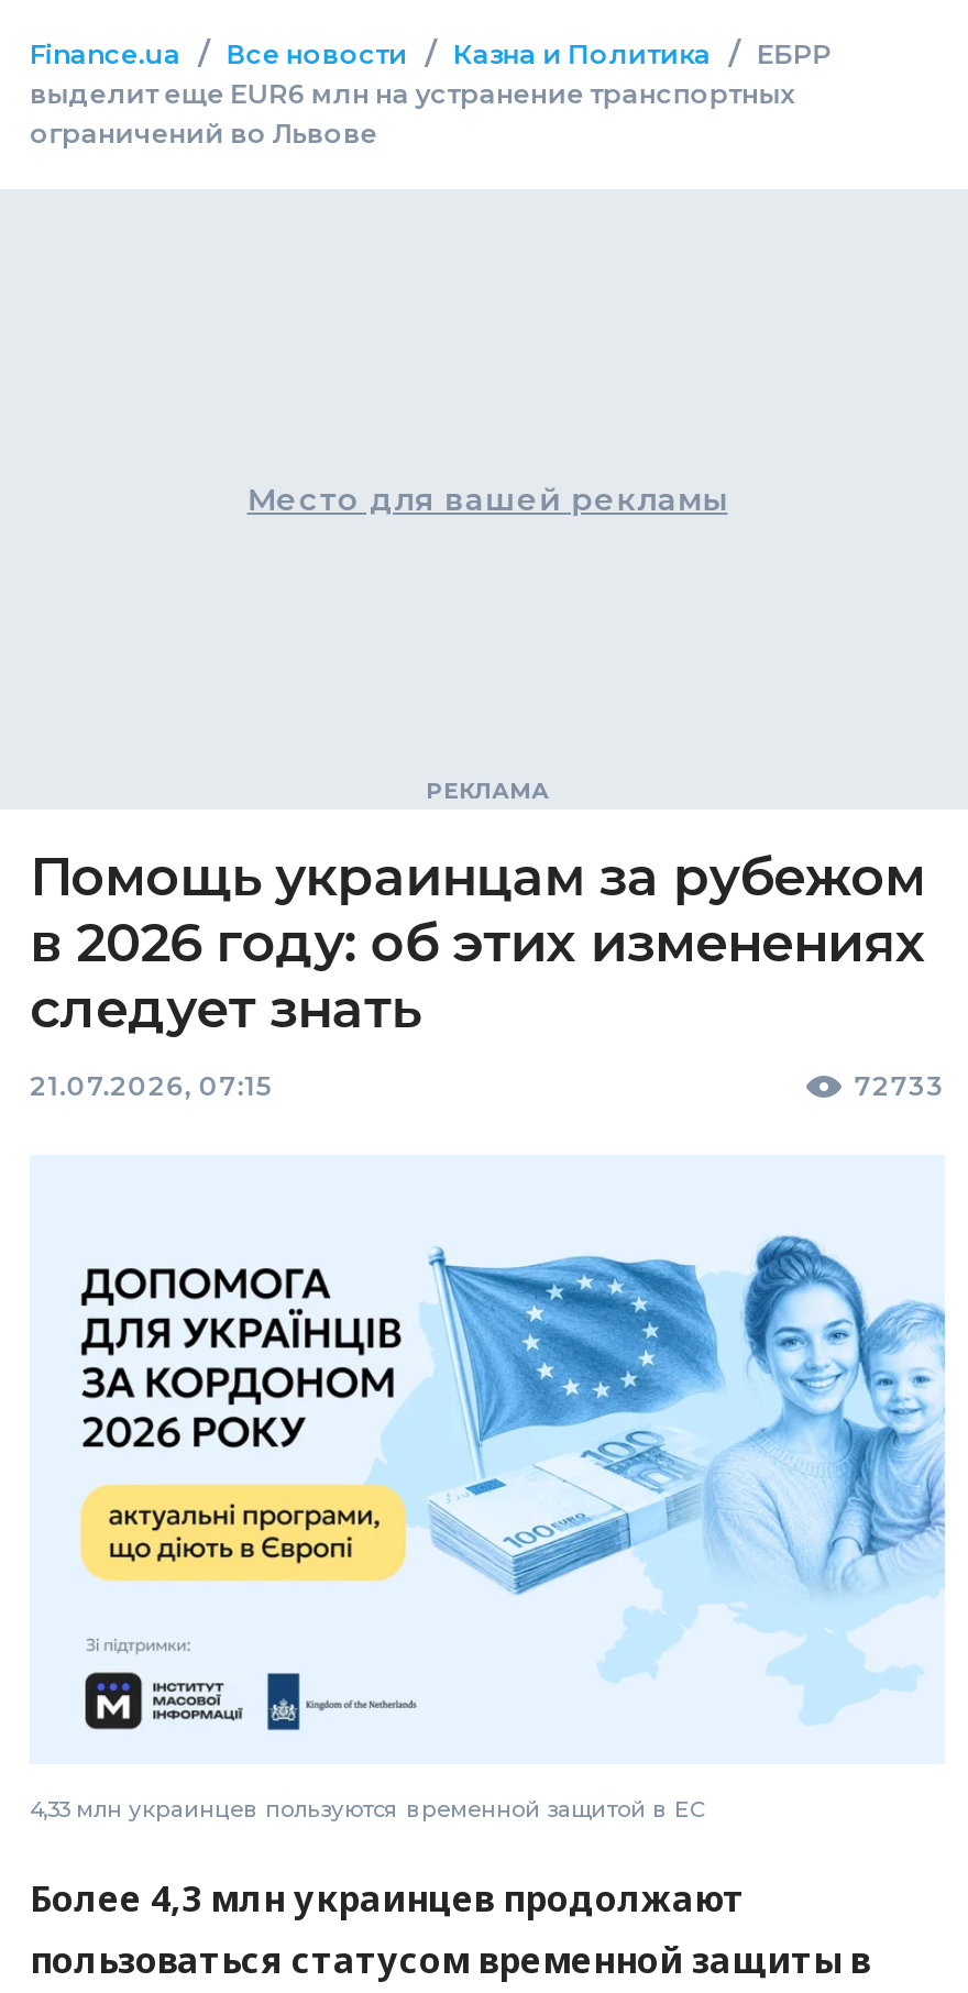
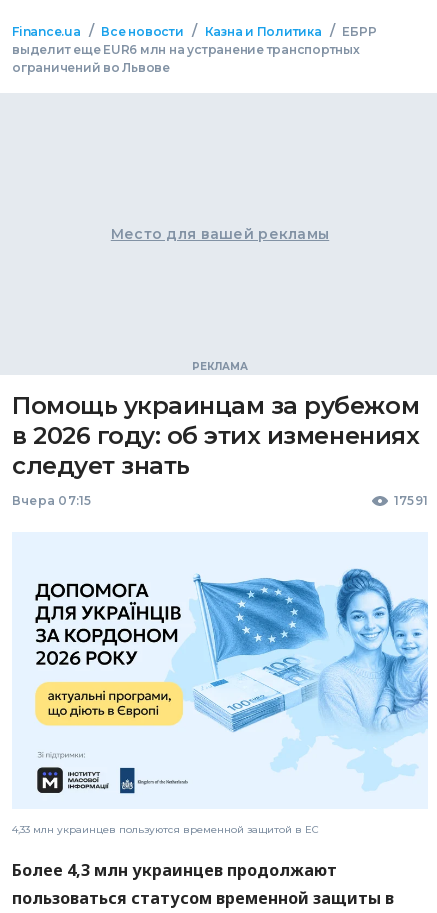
[30,1069,945,1102] 21.07.2026, 07:15 | 72733 -> [12,493,428,508] Вчера 07:15 | 17591

